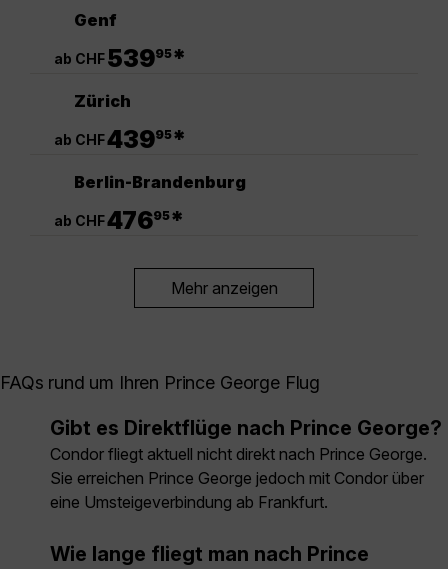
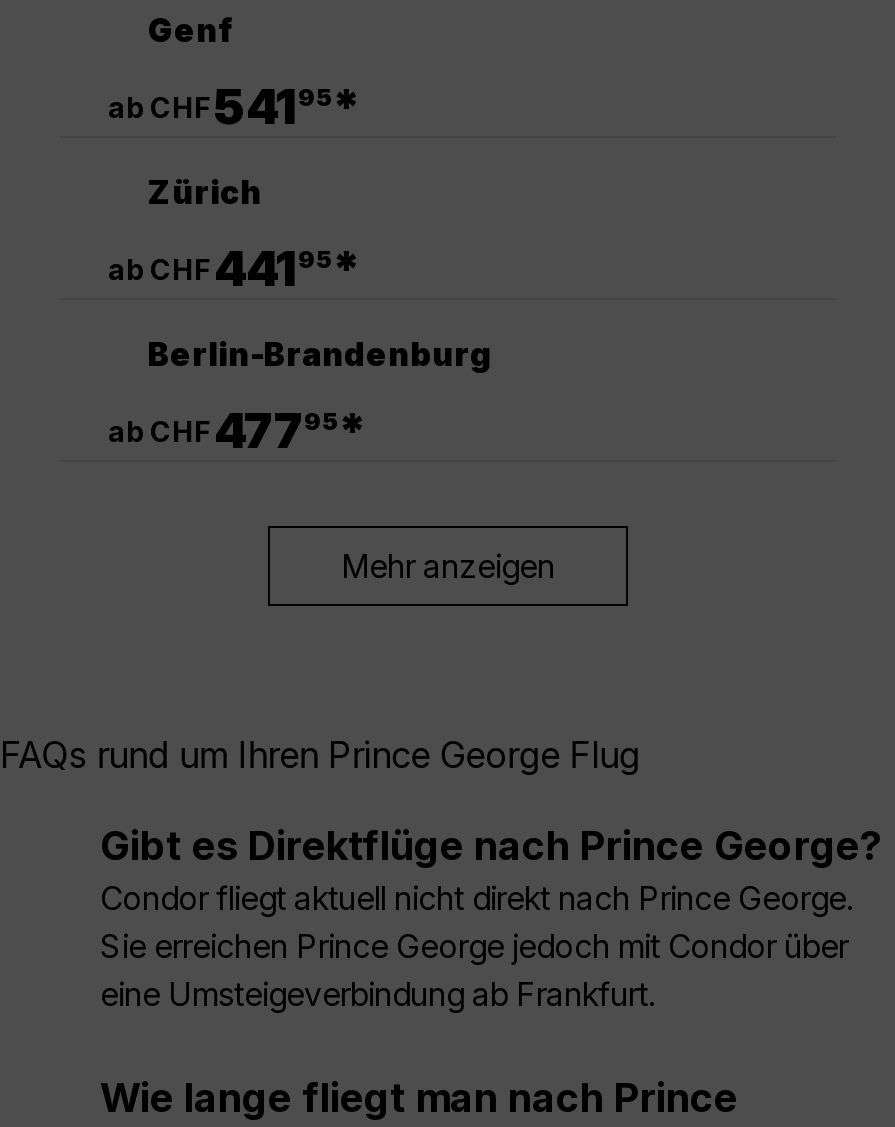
[54,44,186,73] ab CHF 539 95* -> [108,77,360,135] ab CHF 541 95*
[54,125,186,154] ab CHF 439 95* -> [108,239,360,297] ab CHF 441 95*
[54,206,184,235] ab CHF 476 95* -> [108,401,366,459] ab CHF 477 95*

